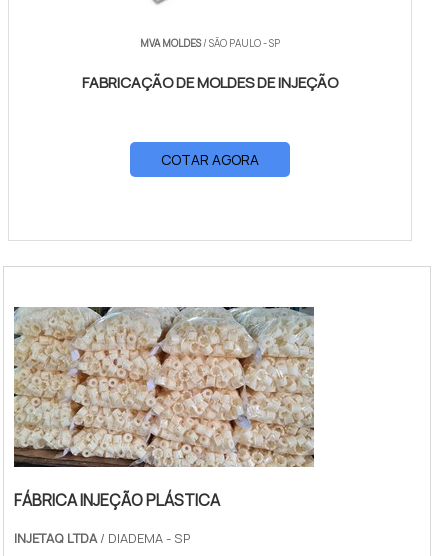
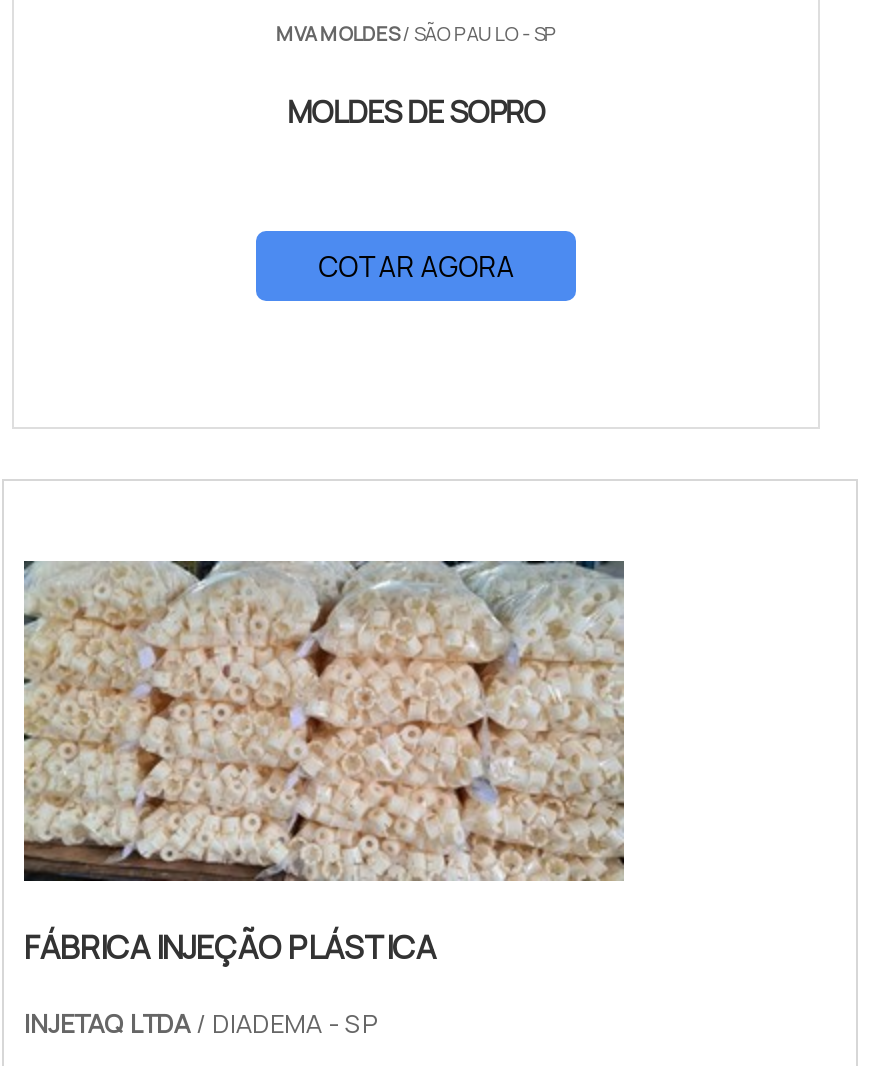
[82,72,338,93] FABRICAÇÃO DE MOLDES DE INJEÇÃO -> [287,92,545,134] MOLDES DE SOPRO

